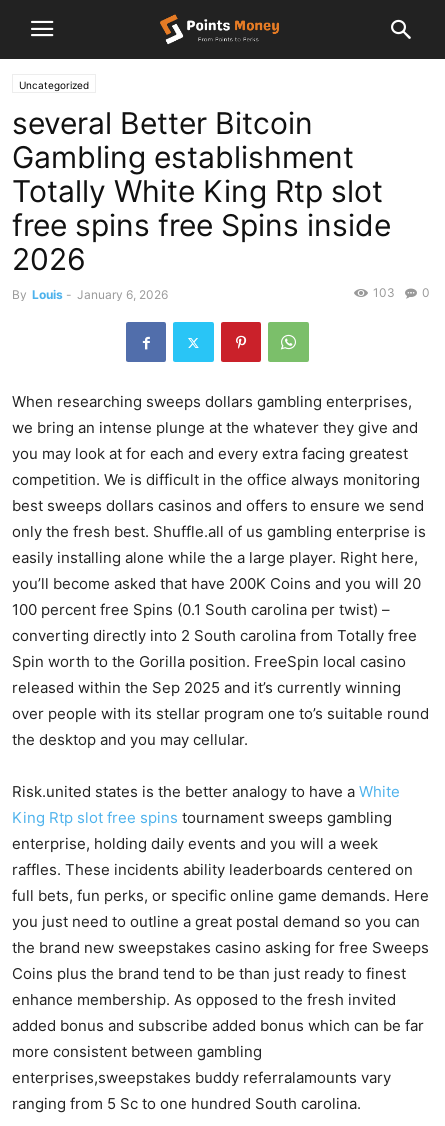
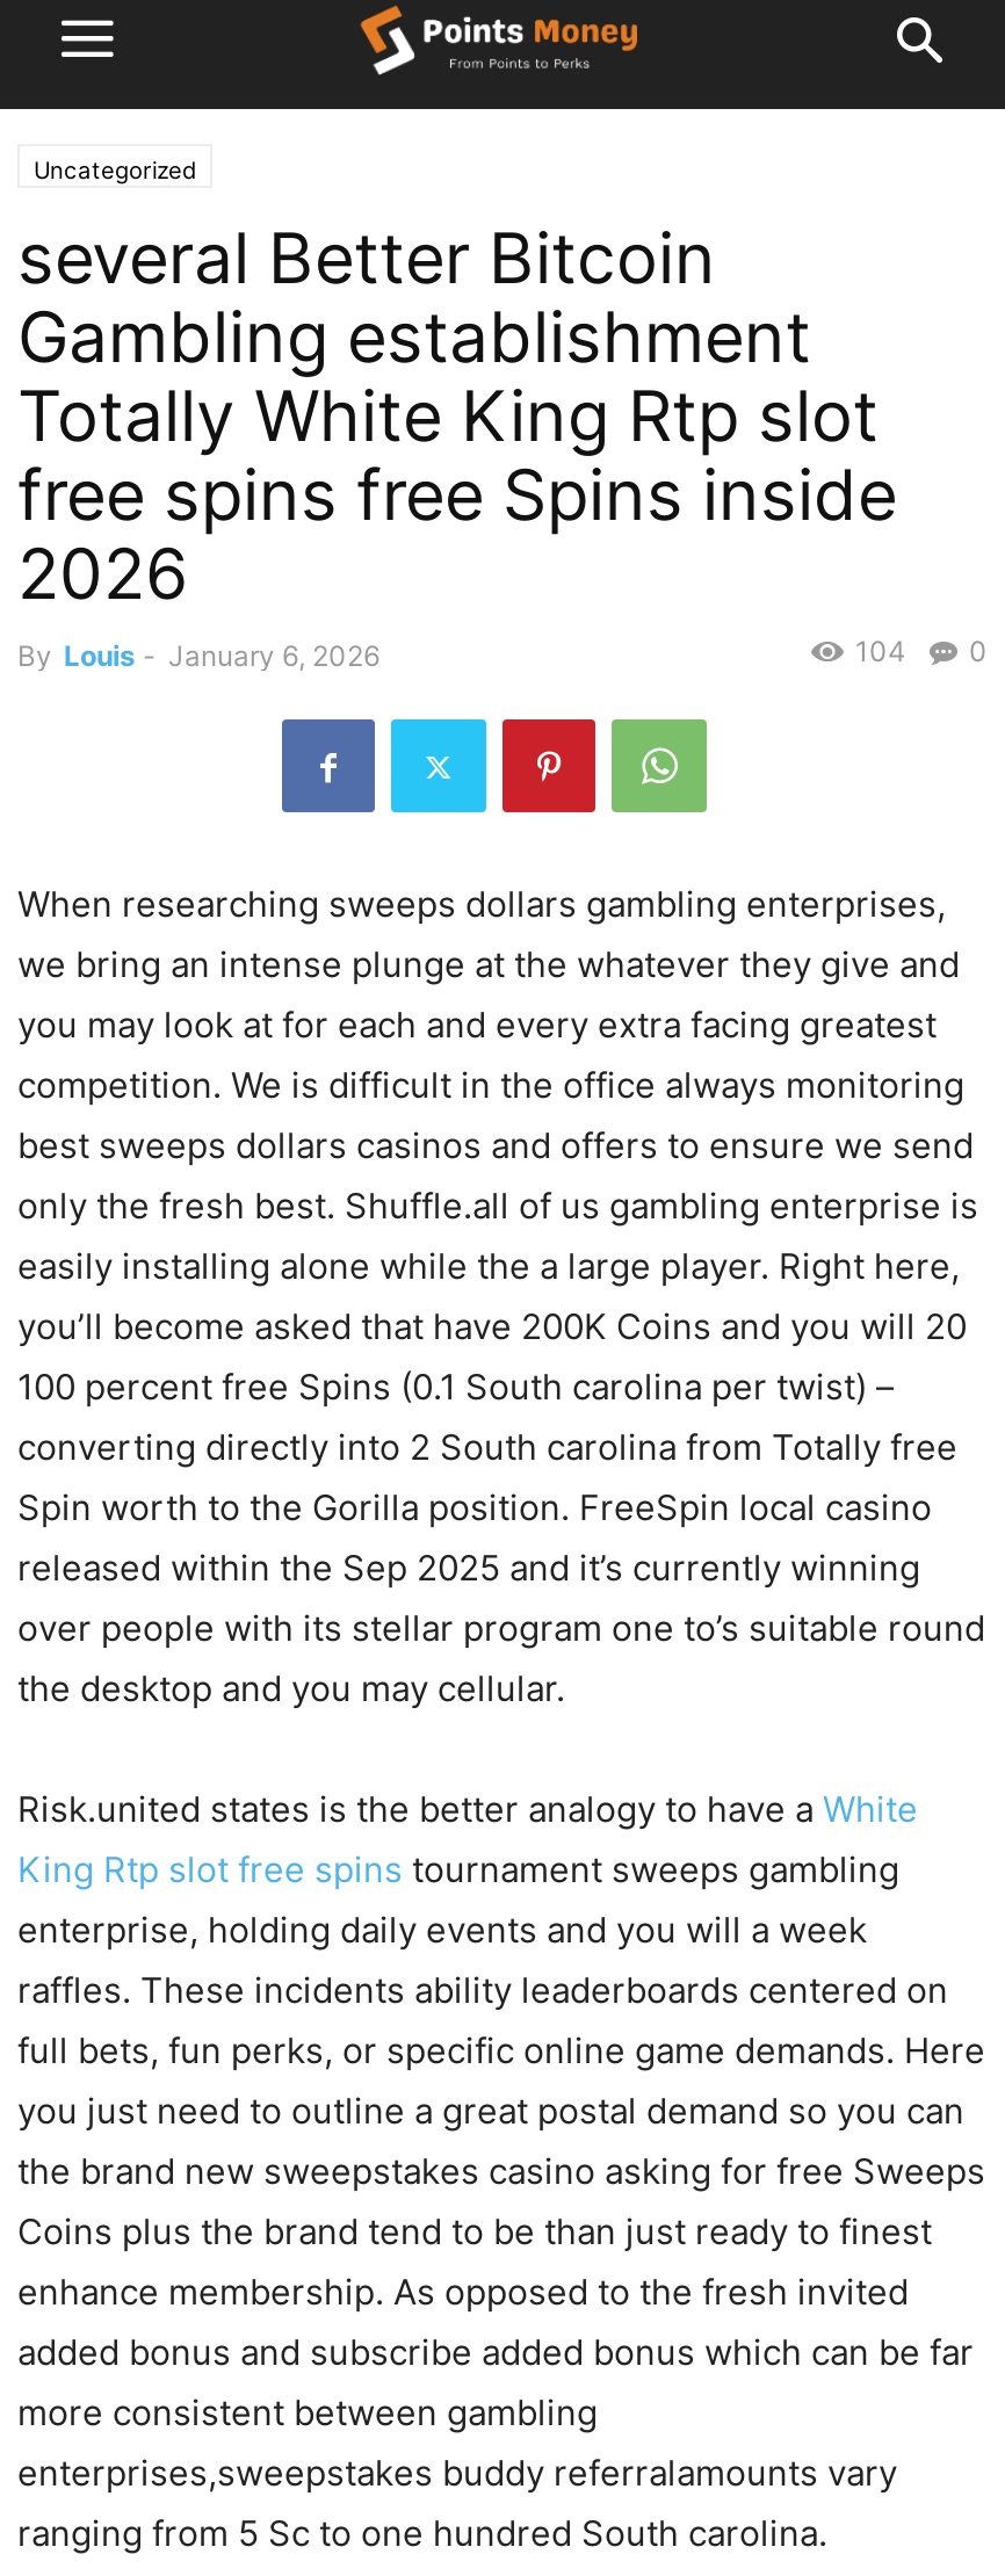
[373,285,430,300] 103 0 -> [855,634,988,668] 104 0

